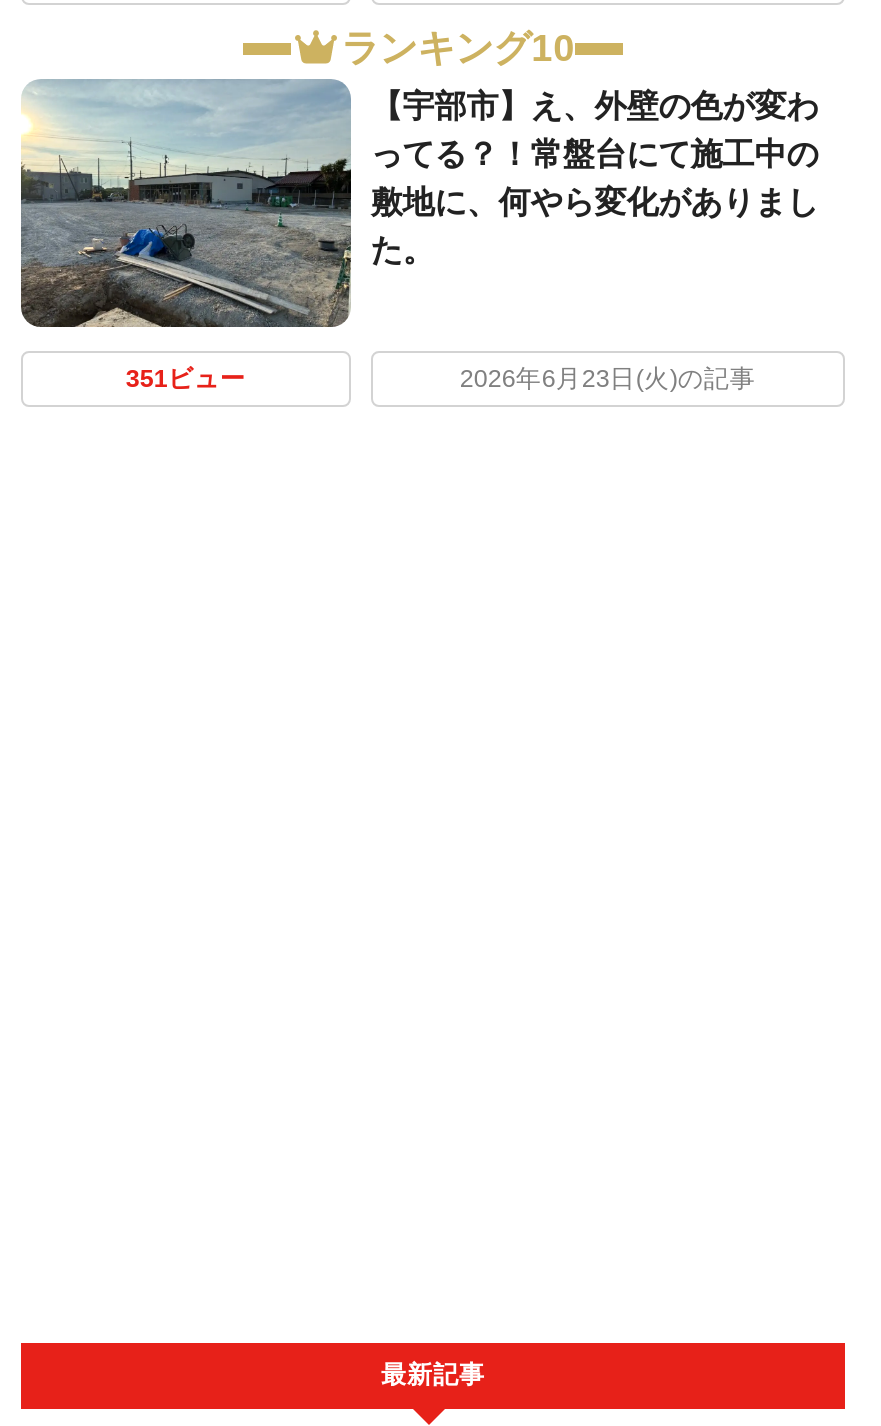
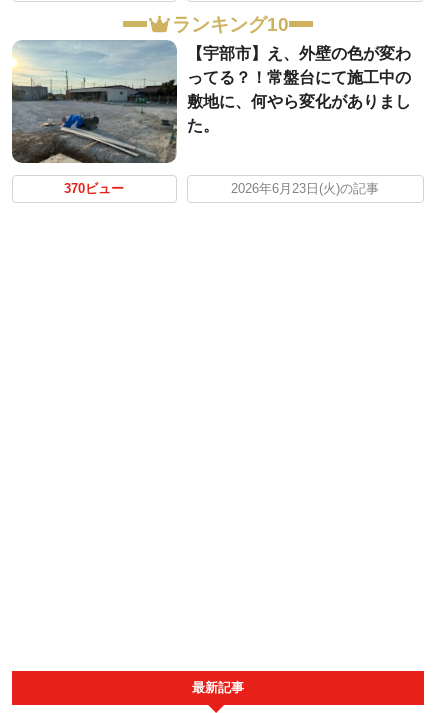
[126,365,246,393] 351ビュー -> [64,182,124,196] 370ビュー

